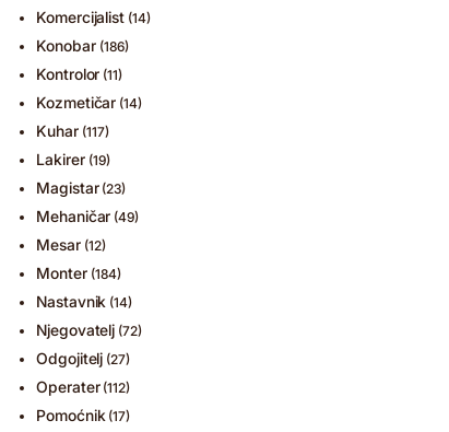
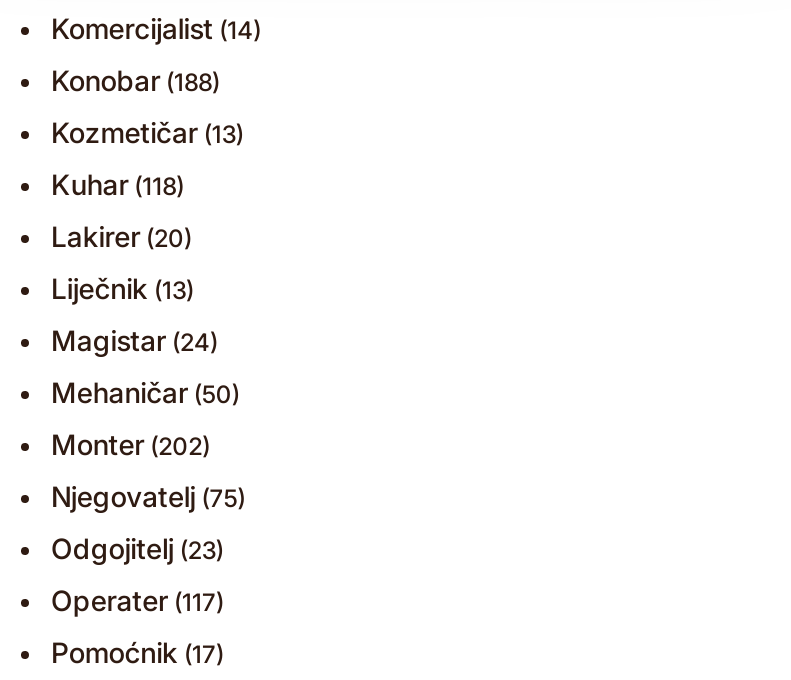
[36,36,142,396] Konobar (186) | Kontrolor (11) | Kozmetičar (14) | Kuhar (117) | Lakirer (19) | Magistar (23) | Mehaničar (49) | Mesar (12) | Monter (184) | Nastavnik (14) | Njegovatelj (72) | Odgojitelj (27) | Operater (112) -> [51,63,245,617] Konobar (188) | Kozmetičar (13) | Kuhar (118) | Lakirer (20) | Liječnik (13) | Magistar (24) | Mehaničar (50) | Monter (202) | Njegovatelj (75) | Odgojitelj (23) | Operater (117)

